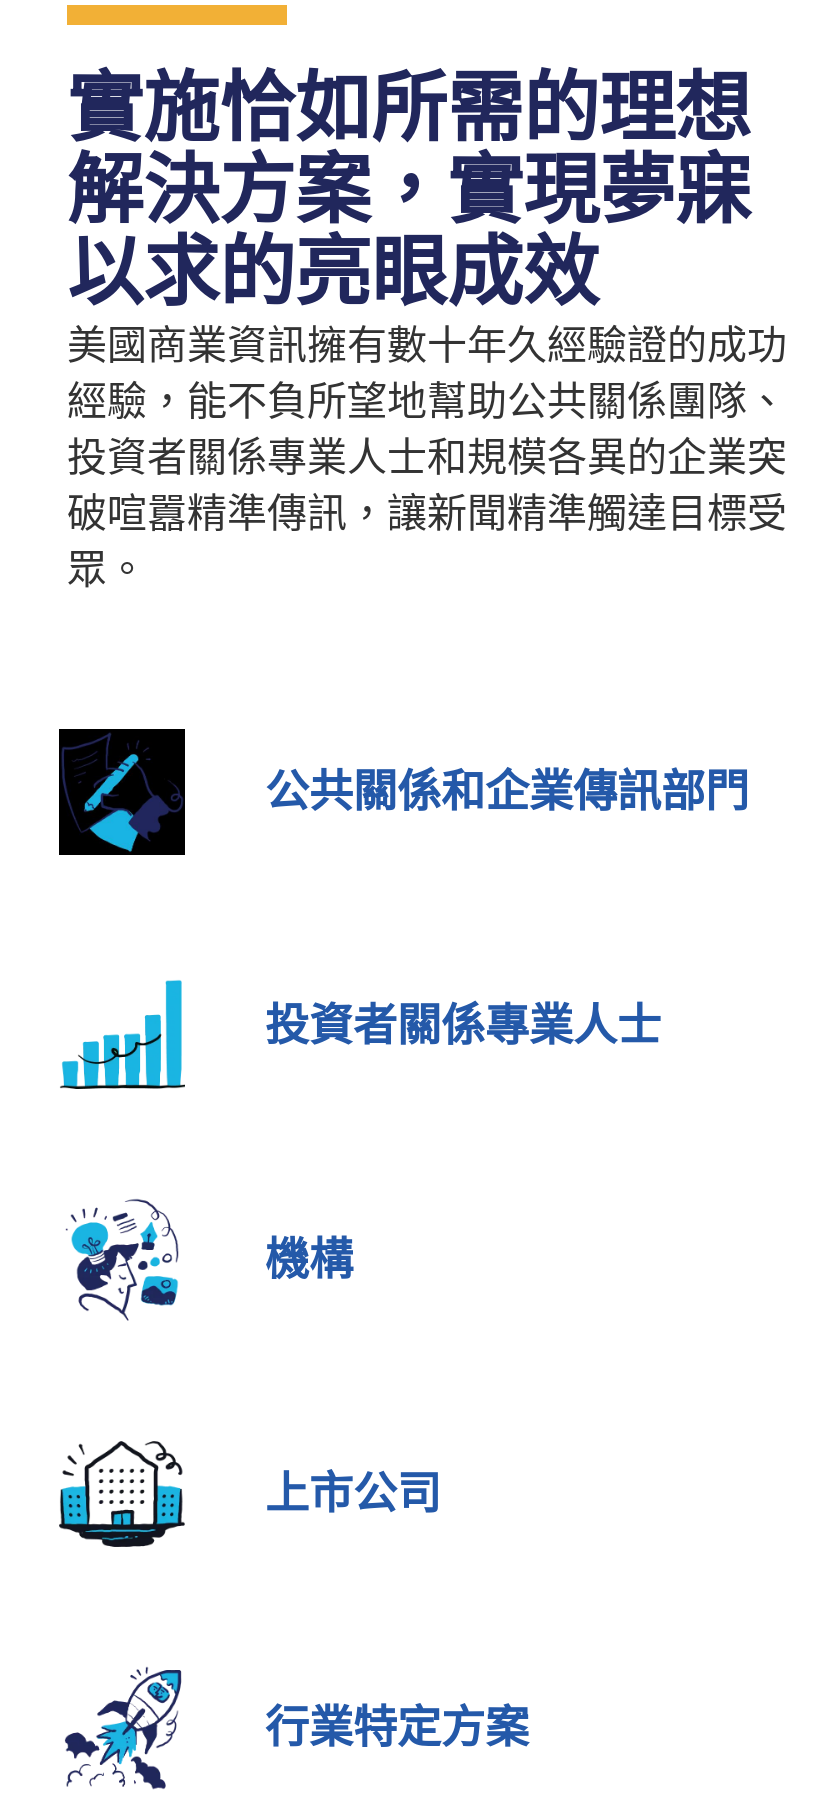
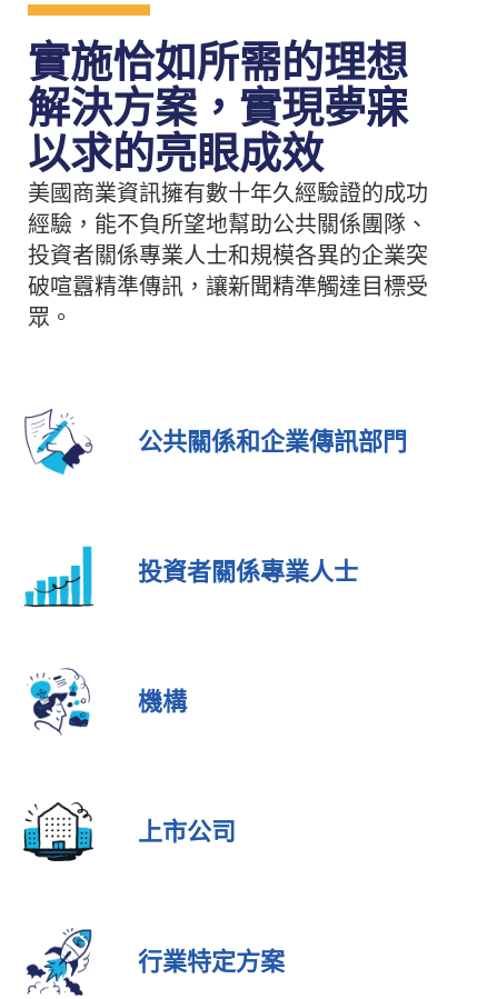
[57,727,187,857] [image] -> [23,407,93,477] [image]

